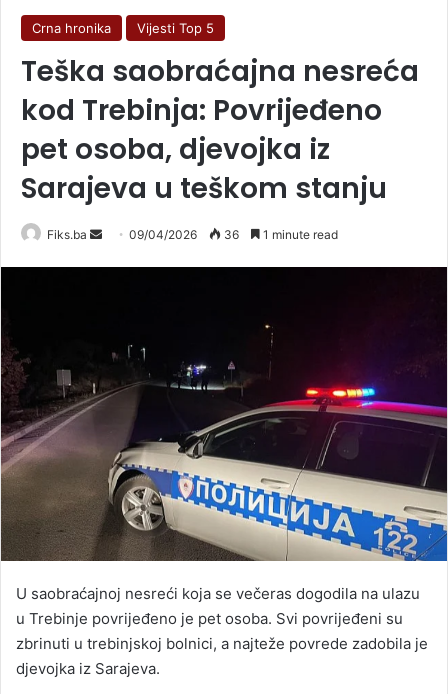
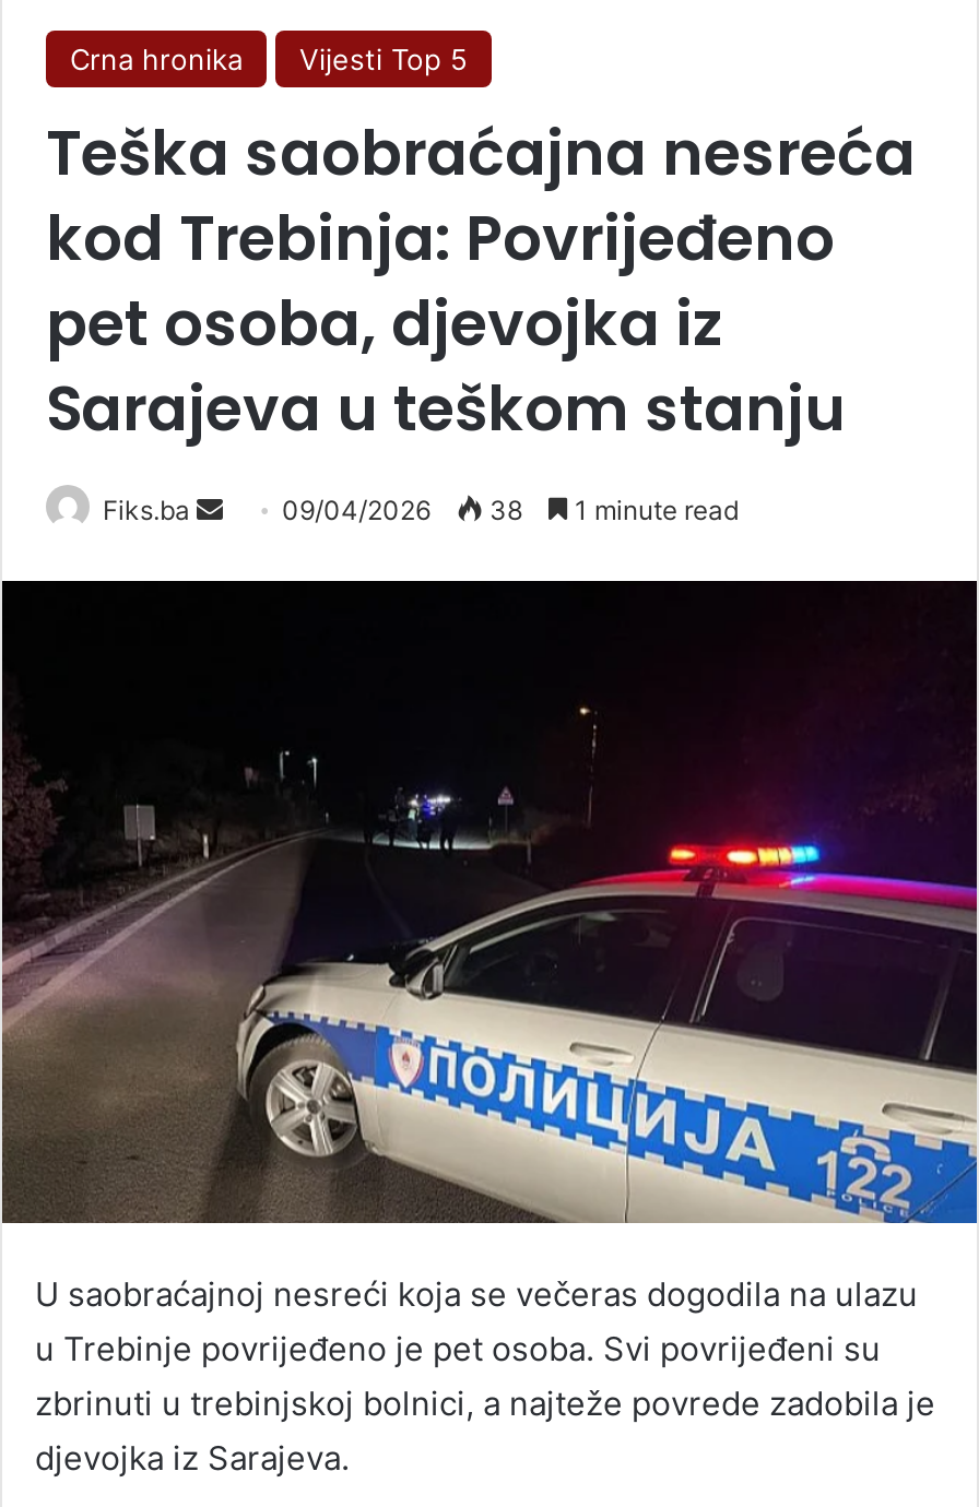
[221,227,239,242] 36 -> [483,494,522,526] 38

